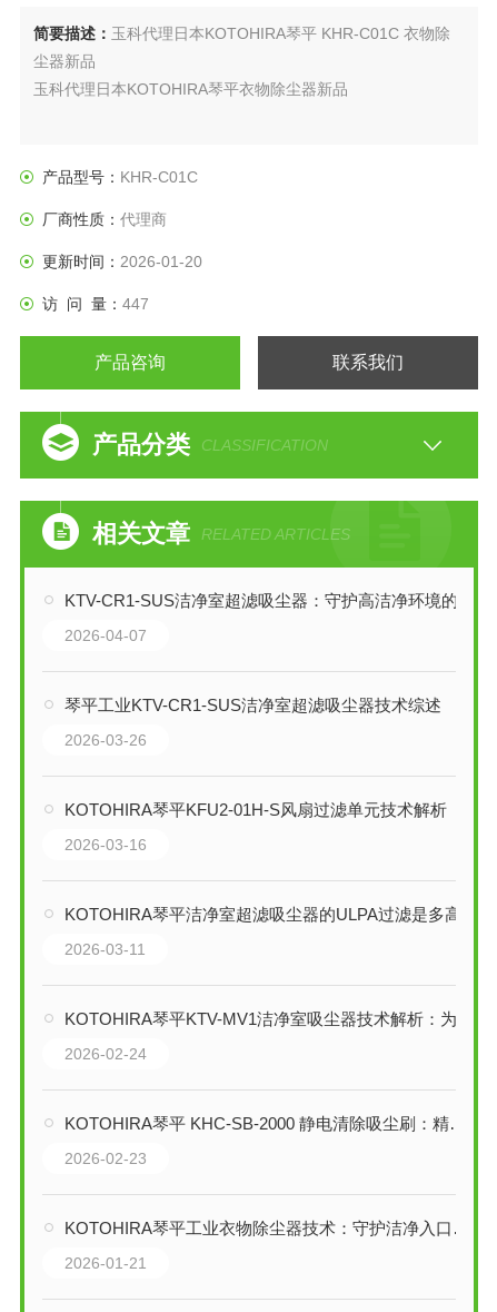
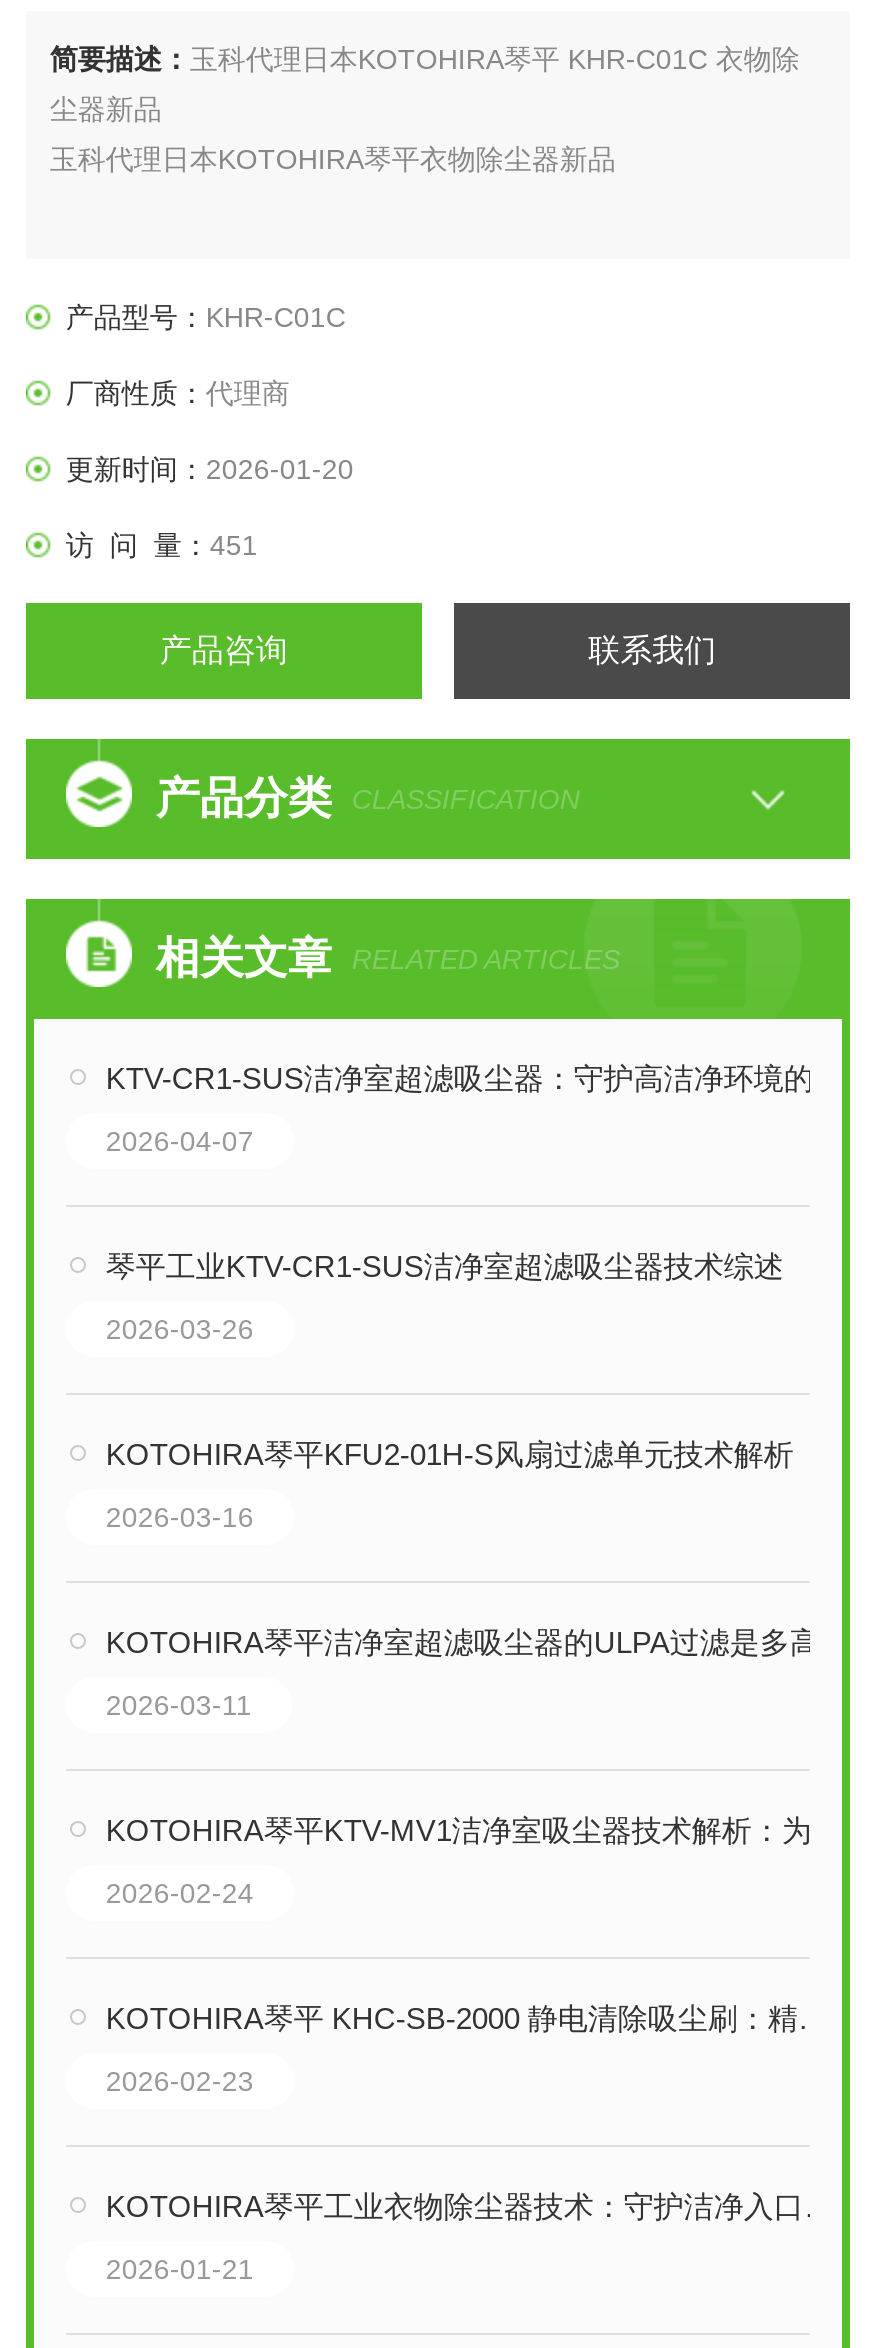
[42,294,149,312] 访 问 量：447 -> [66,528,258,560] 访 问 量：451

